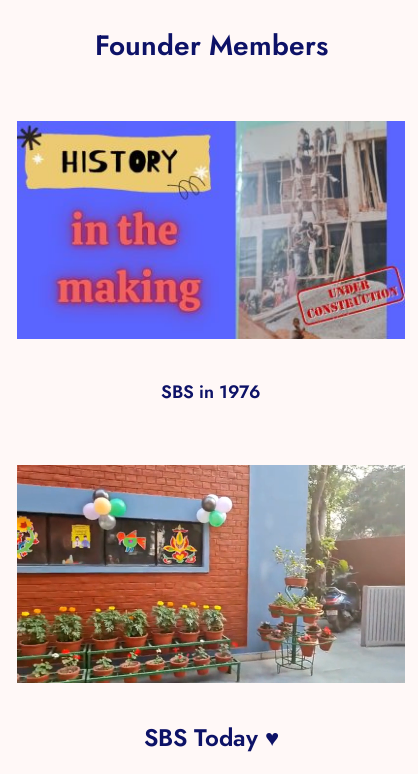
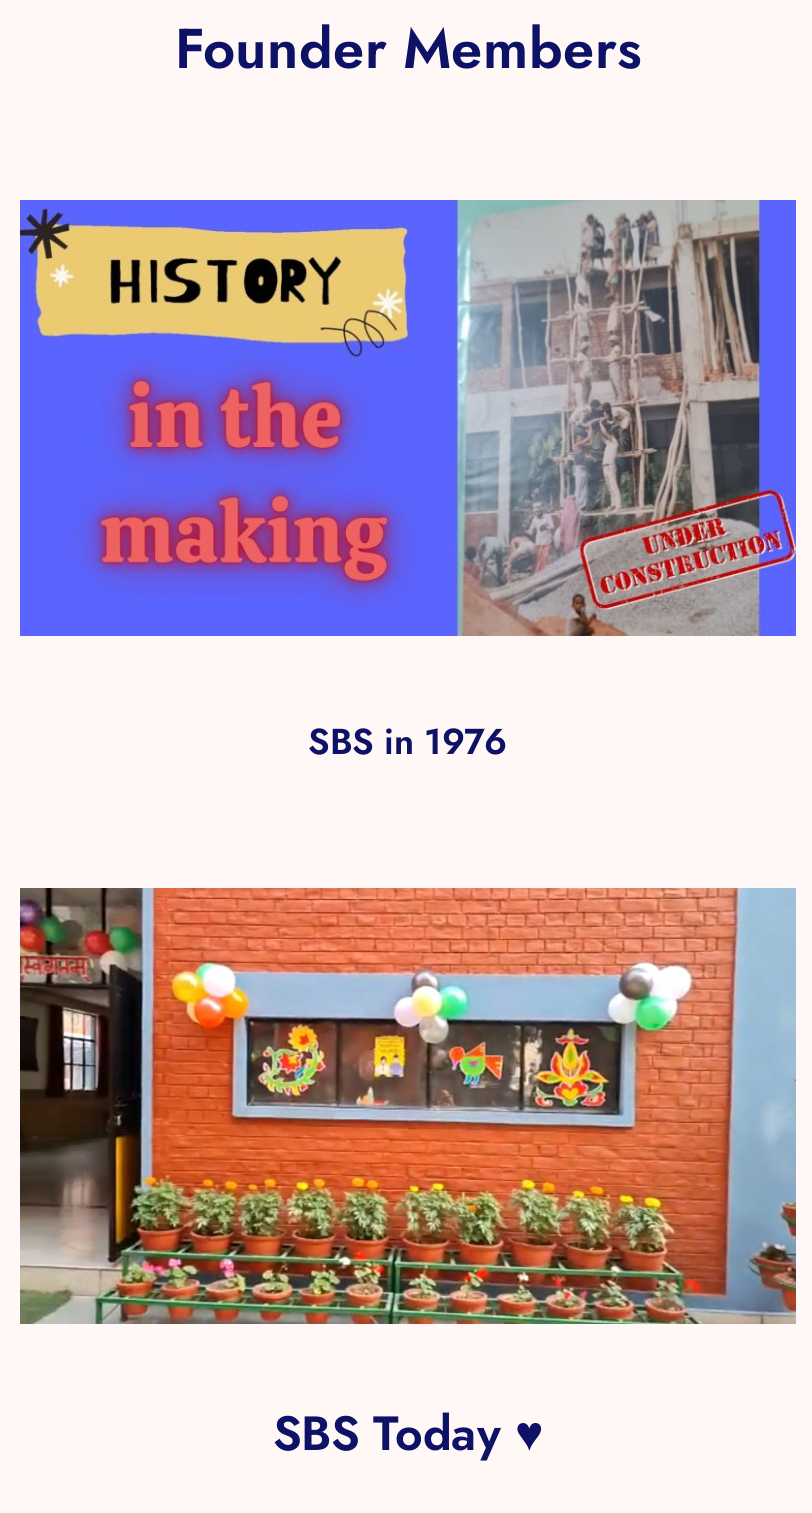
[16,464,406,684] [image] -> [18,886,798,1326] [image]

